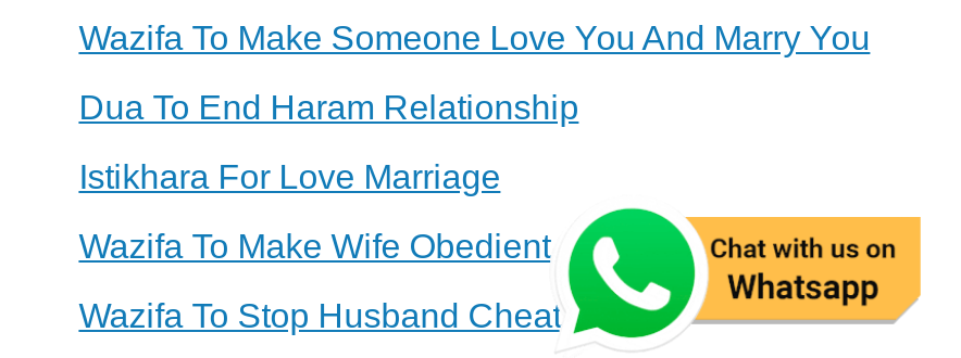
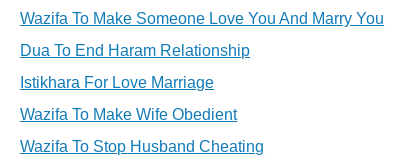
[565,206,922,341] [image] -> none

